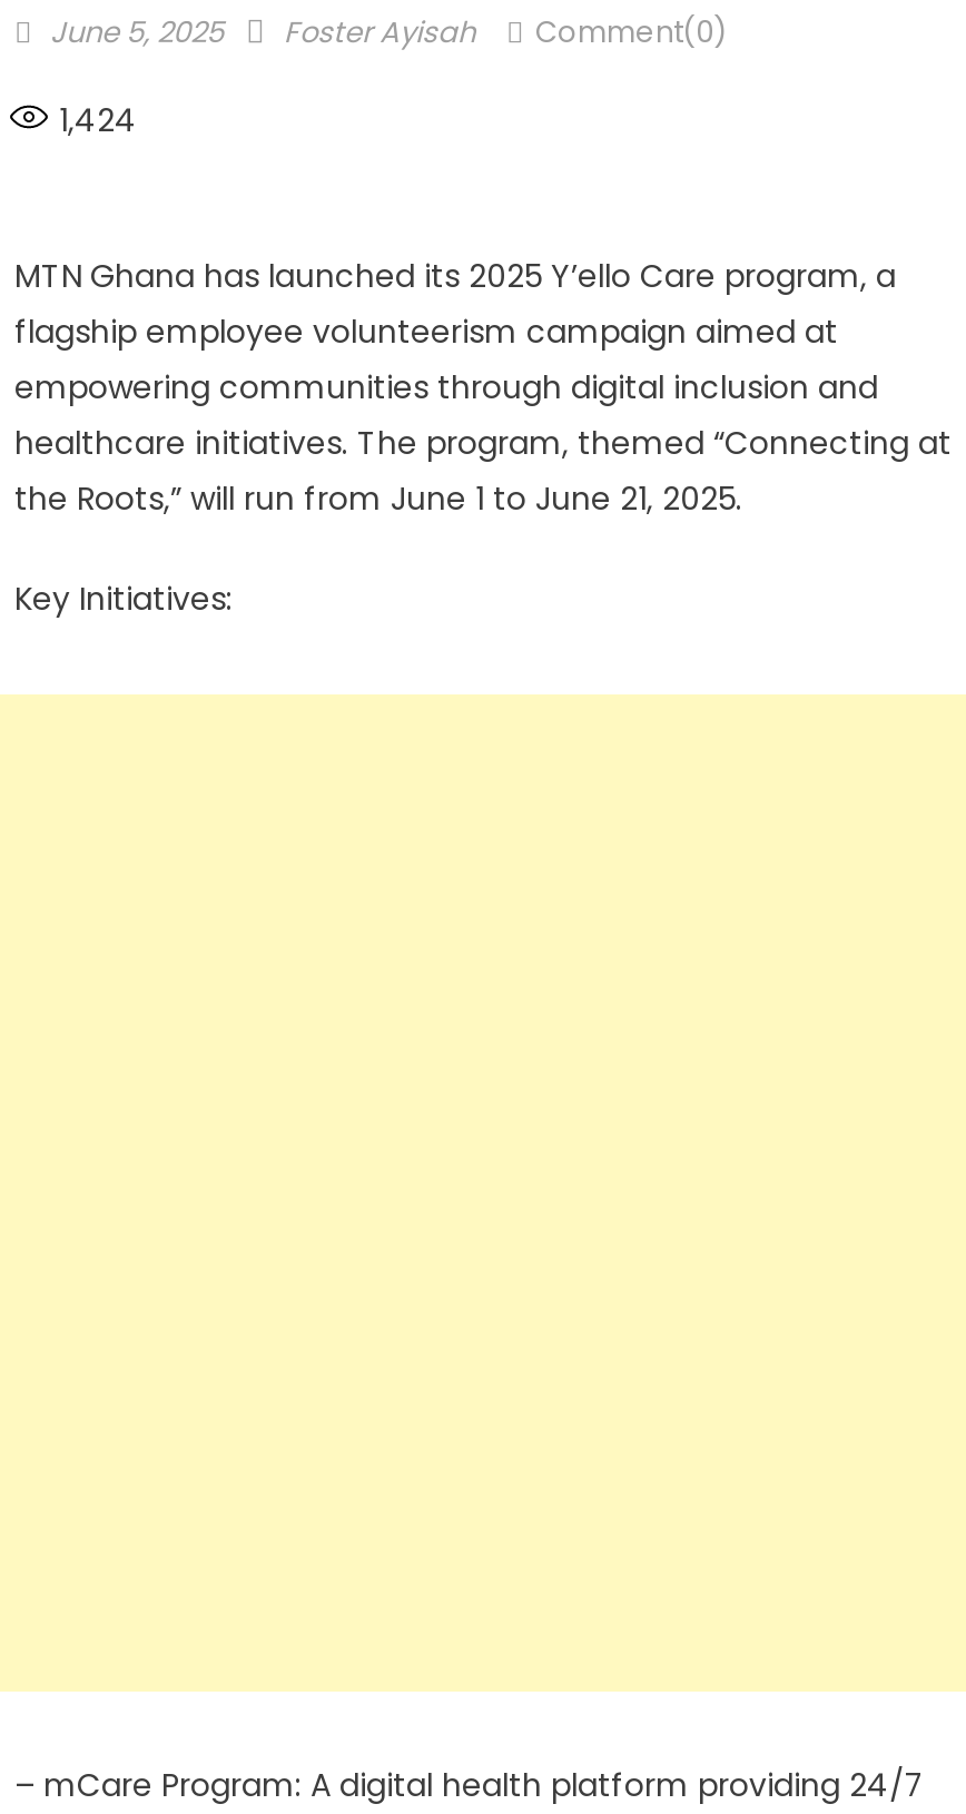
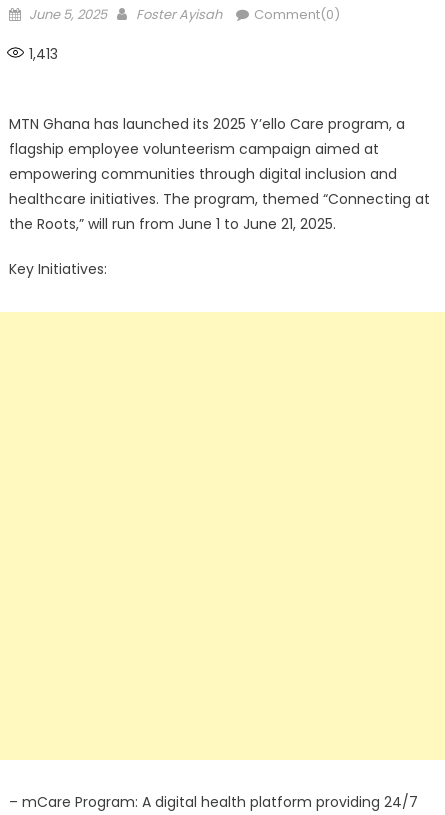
[59,97,137,141] 1,424 -> [29,43,58,63] 1,413

